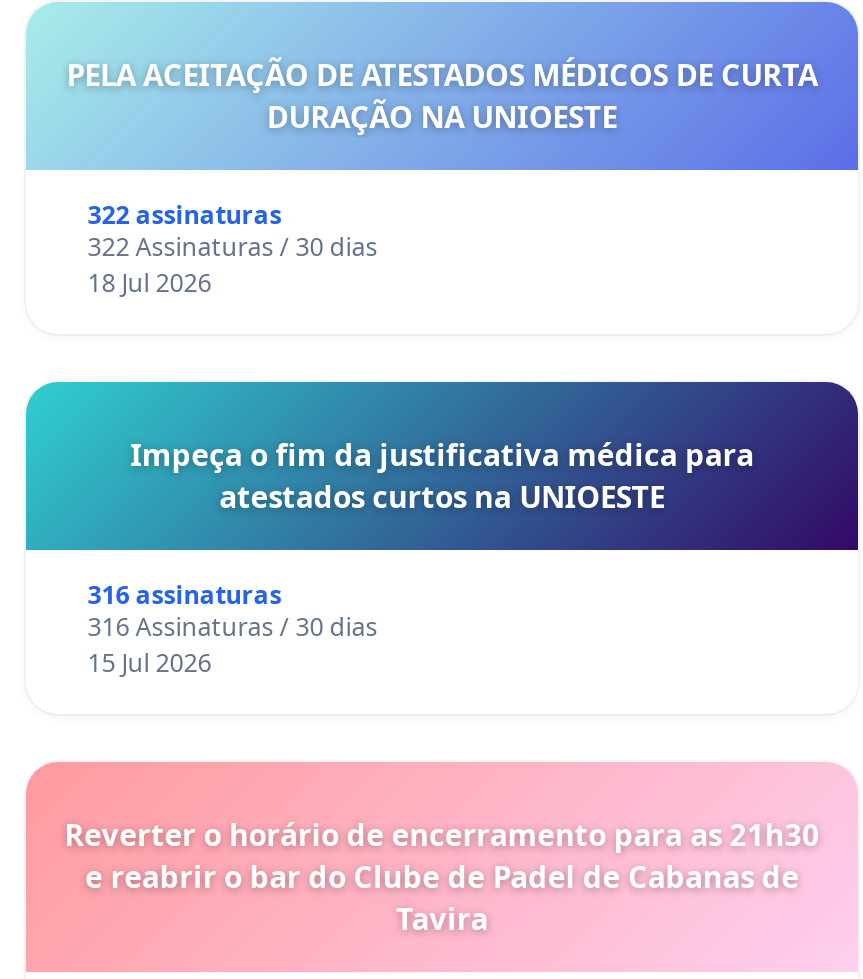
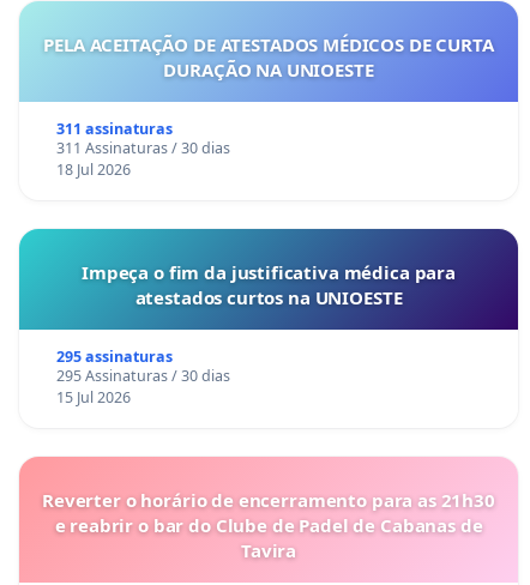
[88,199,282,233] 322 assinaturas -> [56,119,172,140] 311 assinaturas
[88,231,378,265] 322 Assinaturas / 30 dias -> [56,138,230,159] 311 Assinaturas / 30 dias
[88,579,282,613] 316 assinaturas -> [56,347,172,367] 295 assinaturas
[88,611,378,645] 316 Assinaturas / 30 dias -> [56,366,230,387] 295 Assinaturas / 30 dias

